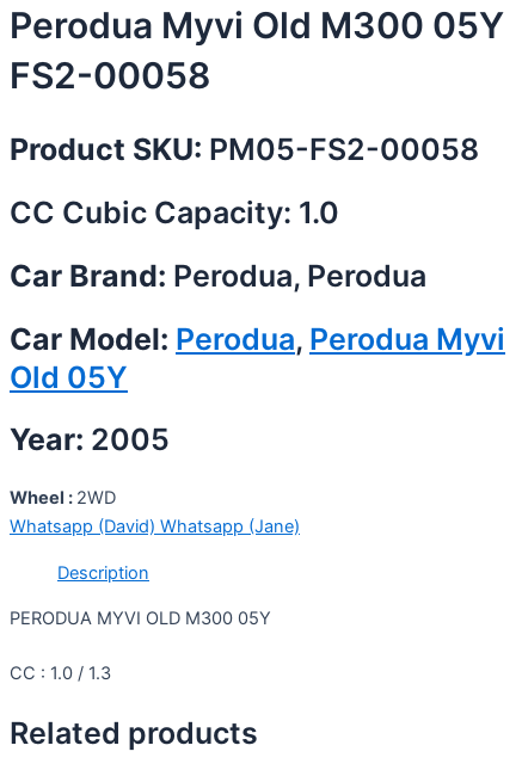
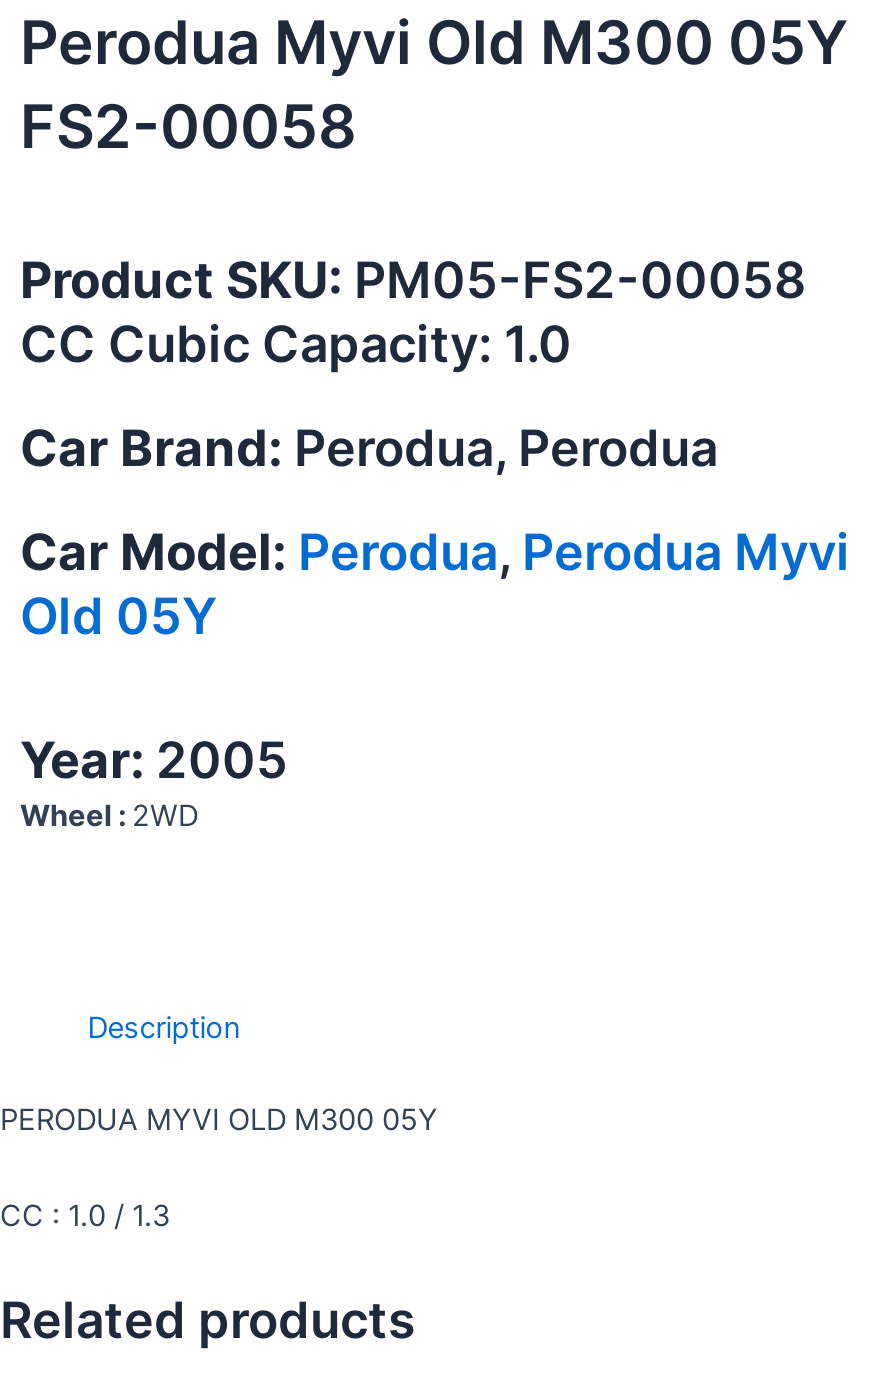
[10,516,300,537] Whatsapp (David) Whatsapp (Jane) -> none

